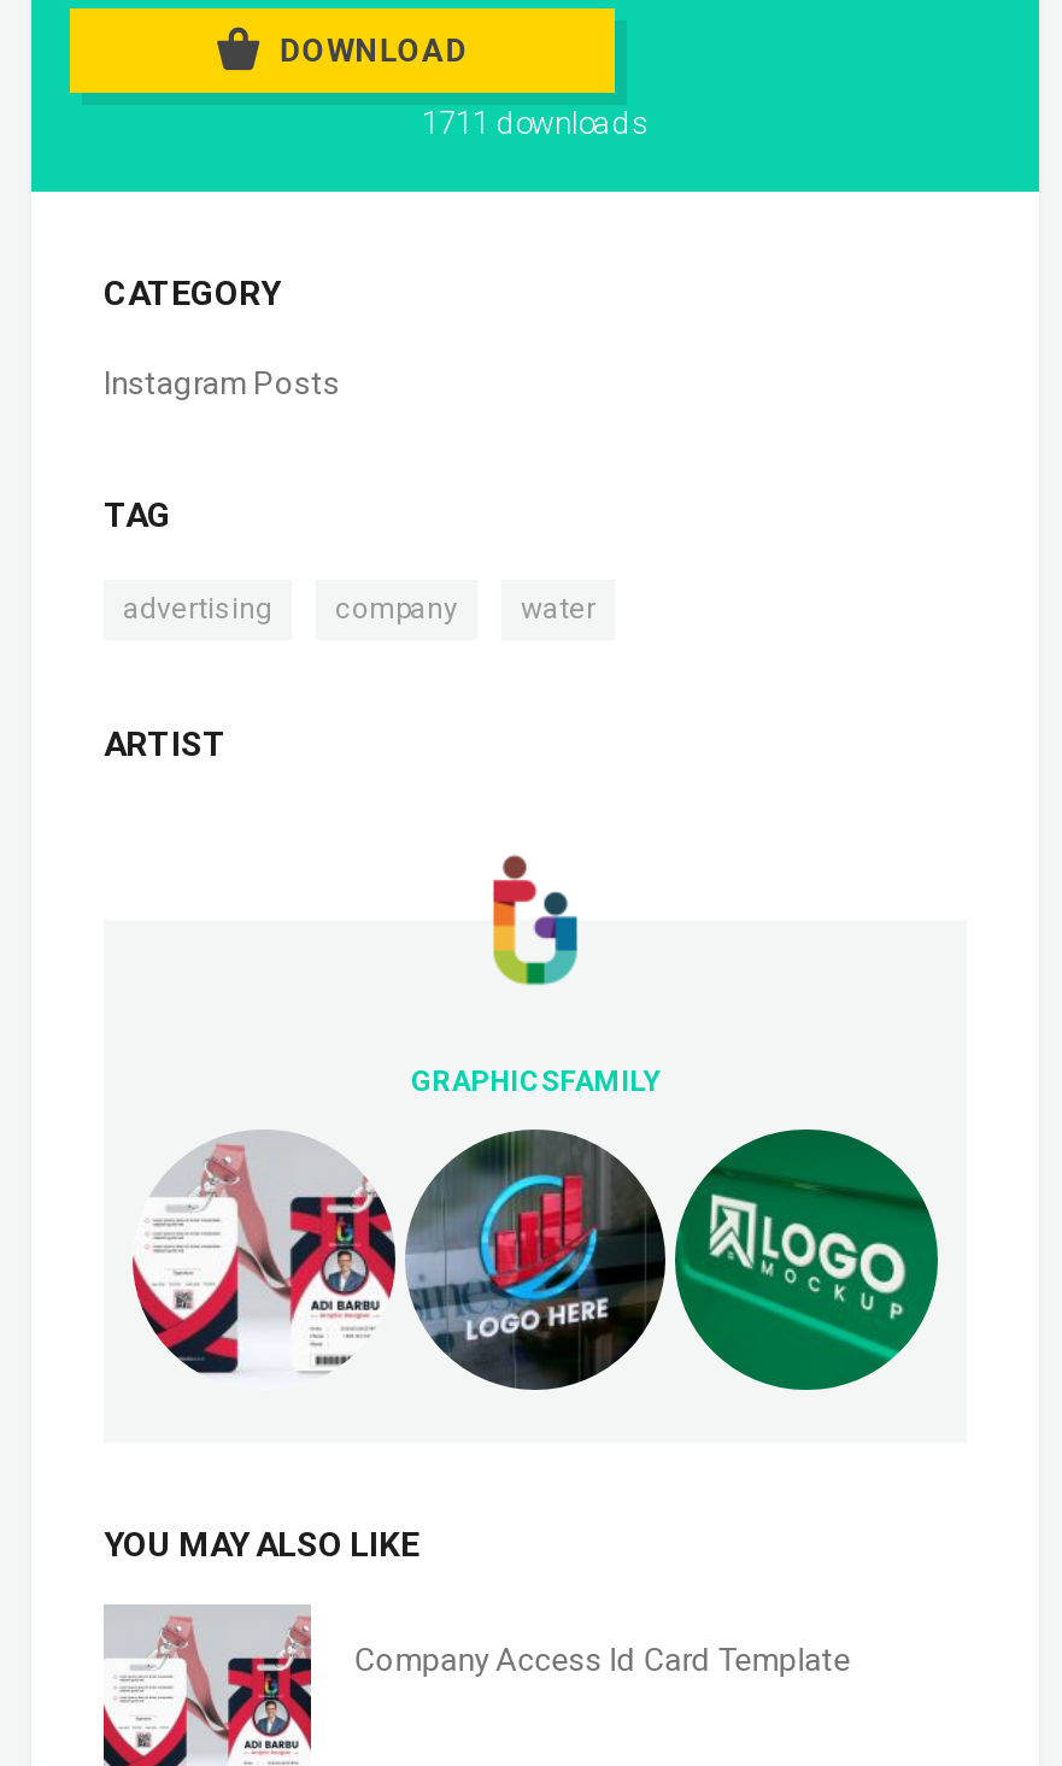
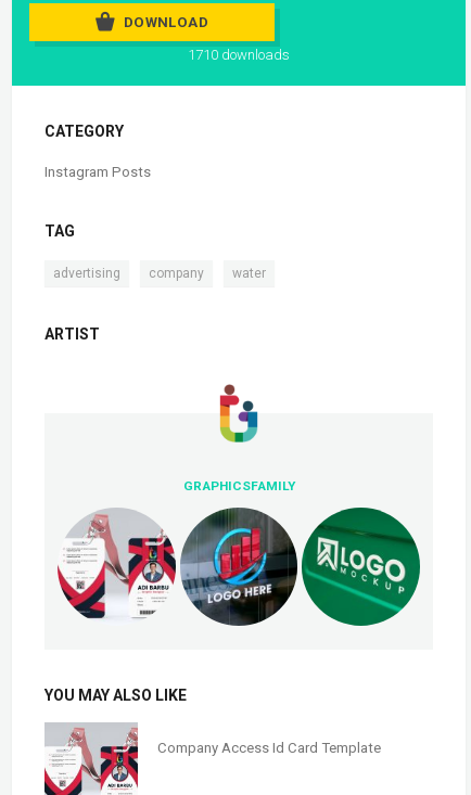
[422,104,649,140] 1711 downloads -> [188,47,290,63] 1710 downloads

